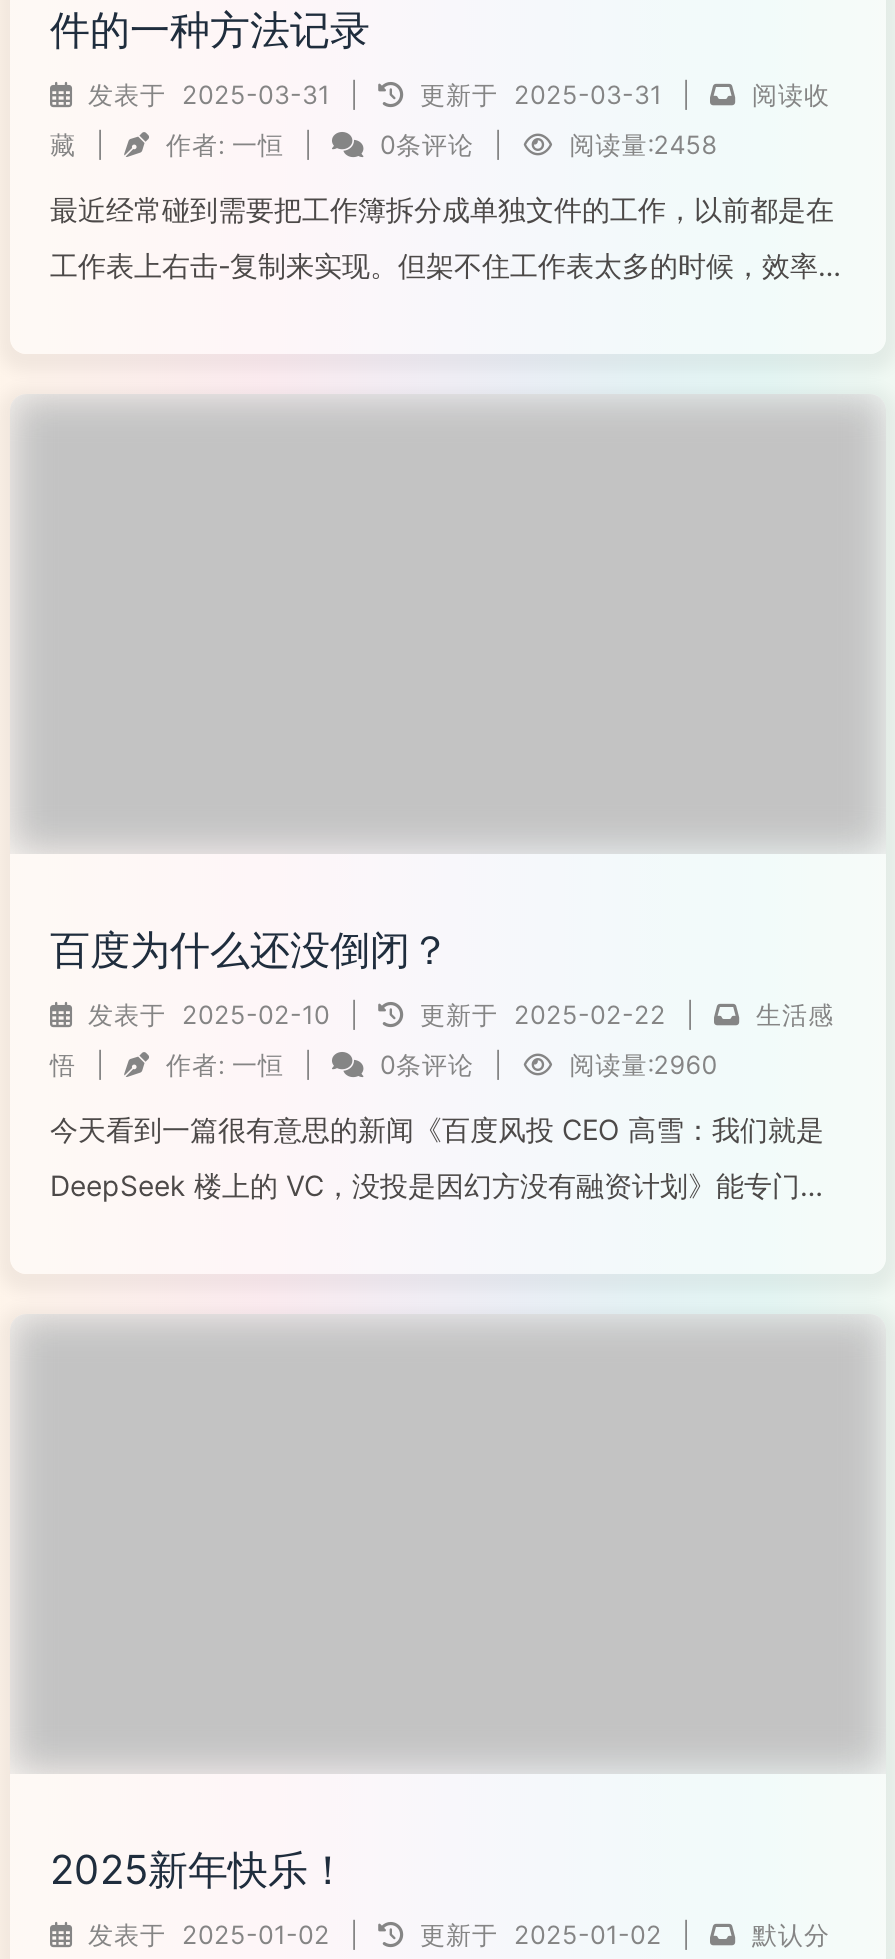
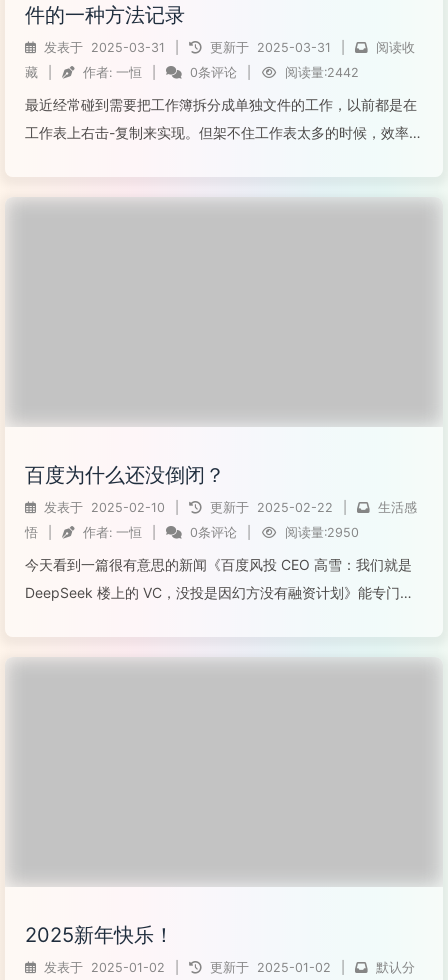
[570,130,718,160] 阅读量:2458 -> [285,65,359,80] 阅读量:2442
[570,1050,718,1080] 阅读量:2960 -> [285,525,359,540] 阅读量:2950

